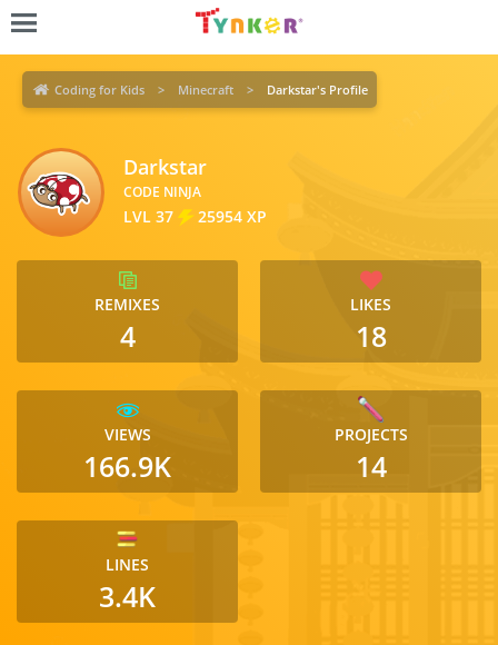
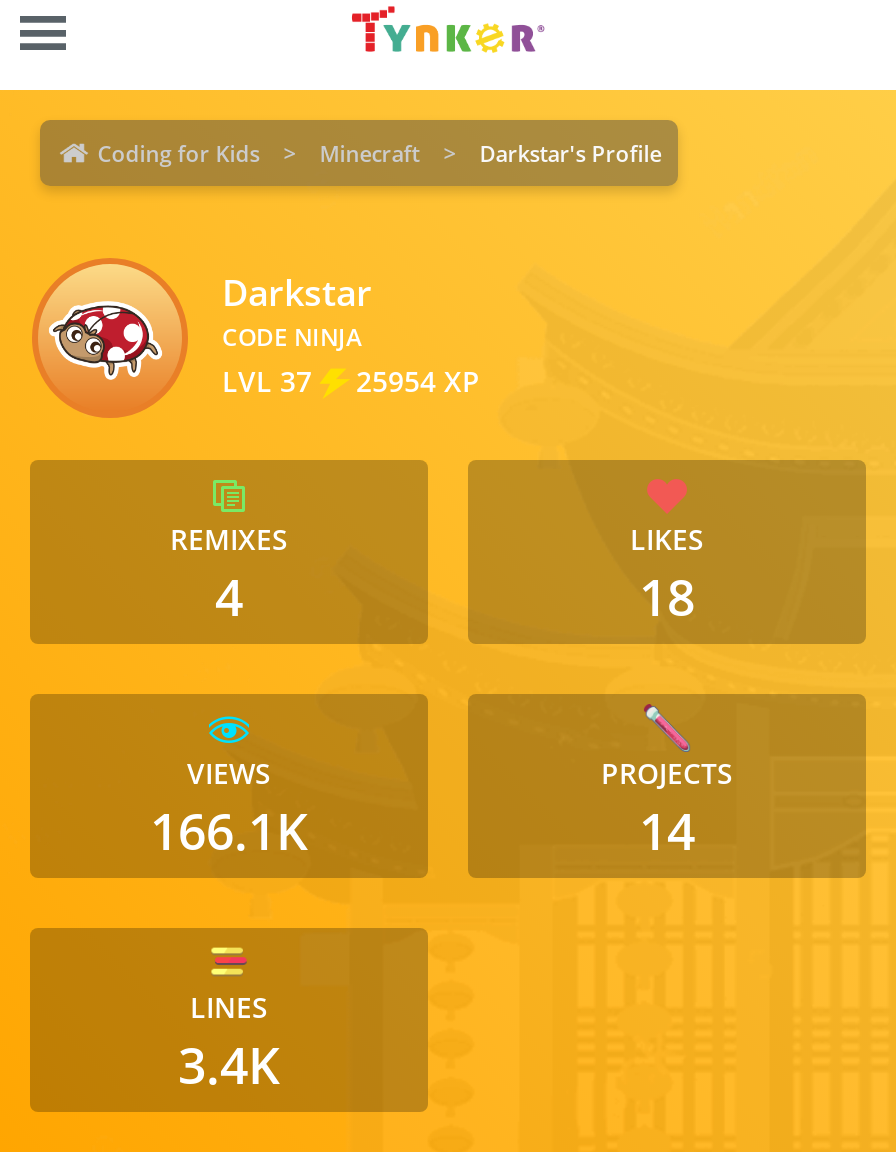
[83,447,171,485] 166.9K -> [150,796,308,864] 166.1K

